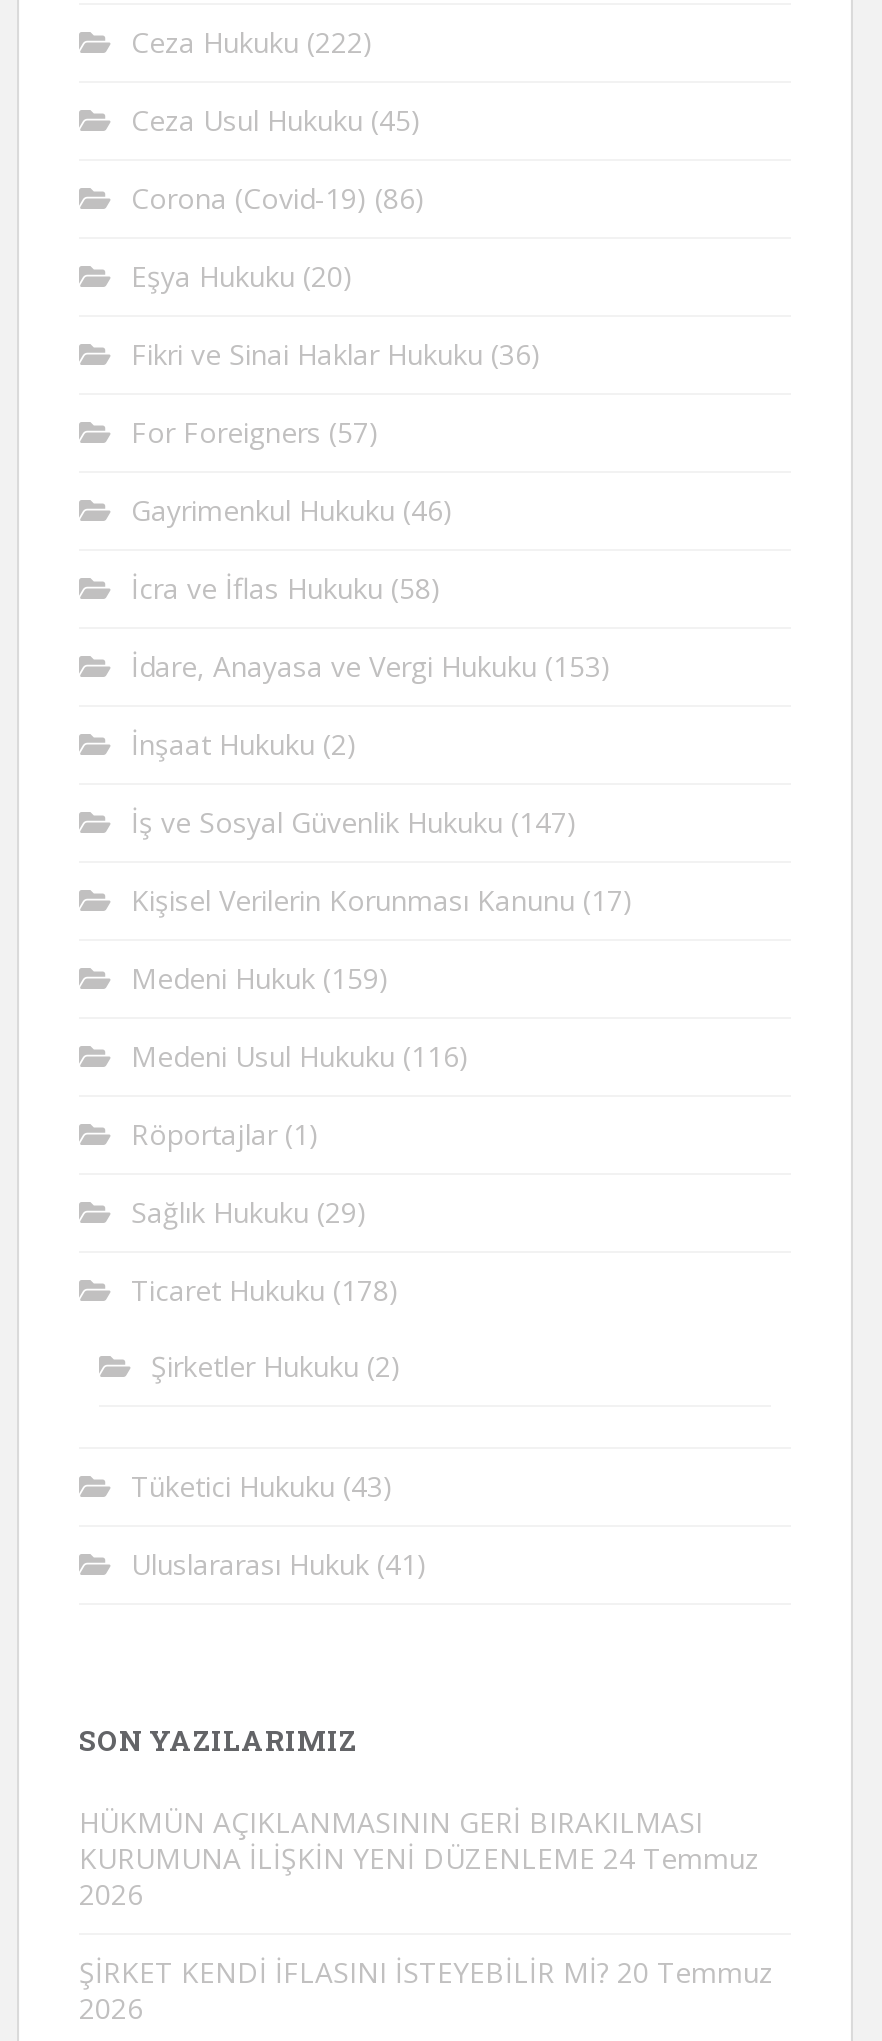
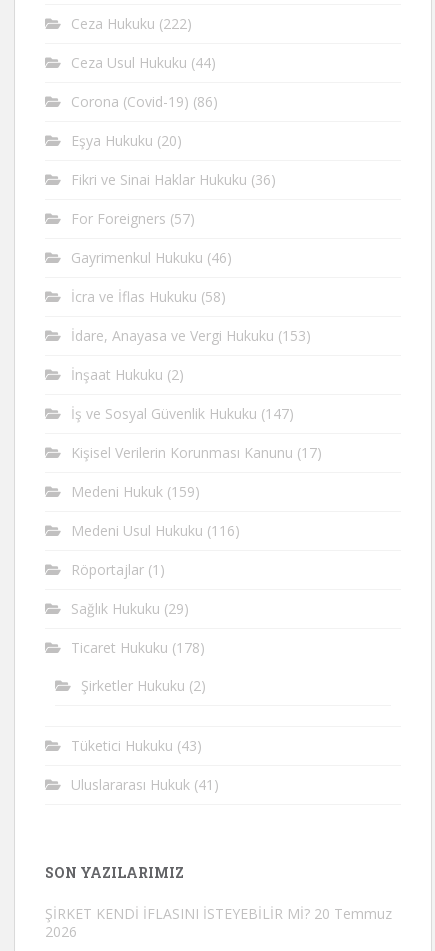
[131,101,421,139] Ceza Usul Hukuku (45) -> [71,53,216,72] Ceza Usul Hukuku (44)
[79,1803,759,1913] HÜKMÜN AÇIKLANMASININ GERİ BIRAKILMASI | KURUMUNA İLİŞKİN YENİ DÜZENLEME 24 Temmuz | 2026 -> none

